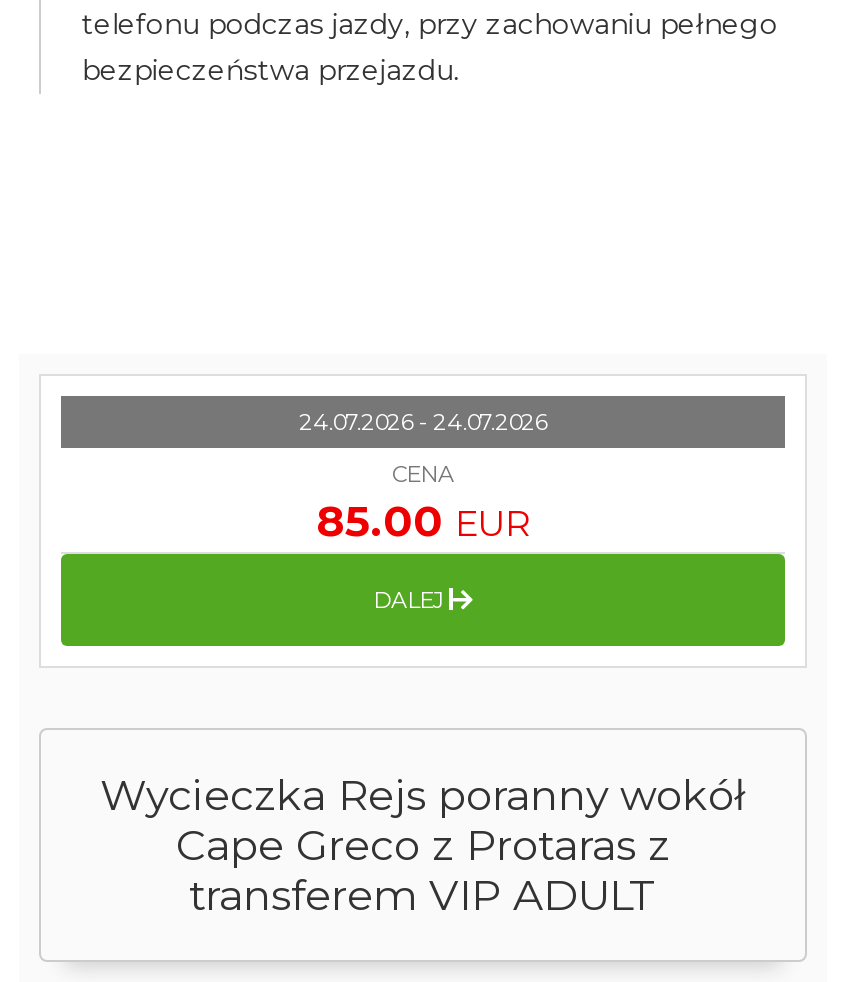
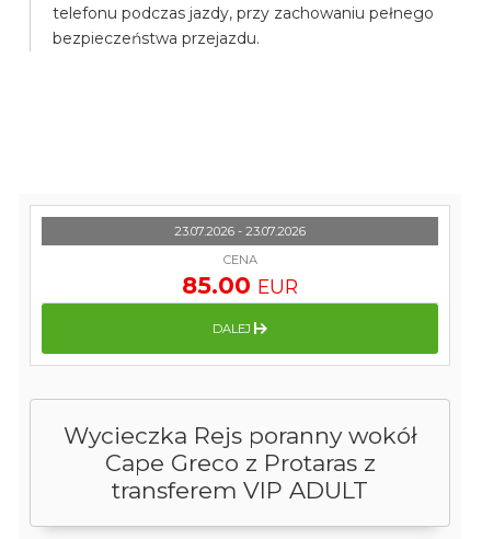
[299,408,547,436] 24.07.2026 - 24.07.2026 -> [174,223,306,239] 23.07.2026 - 23.07.2026

